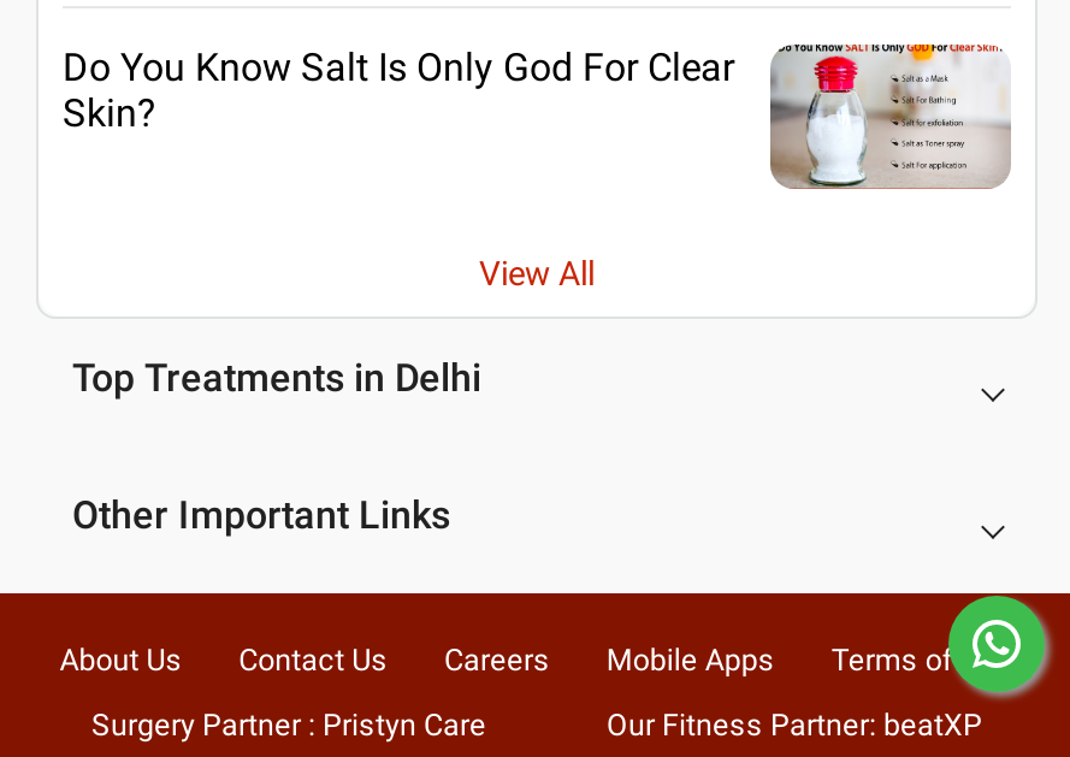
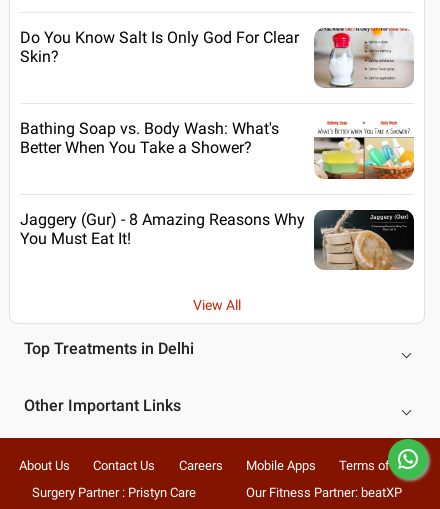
none -> [20,118,415,180] [image] | Bathing Soap vs. Body Wash: What's | Better When You Take a Shower?
none -> [20,209,415,270] [image] | Jaggery (Gur) - 8 Amazing Reasons Why | You Must Eat It!

